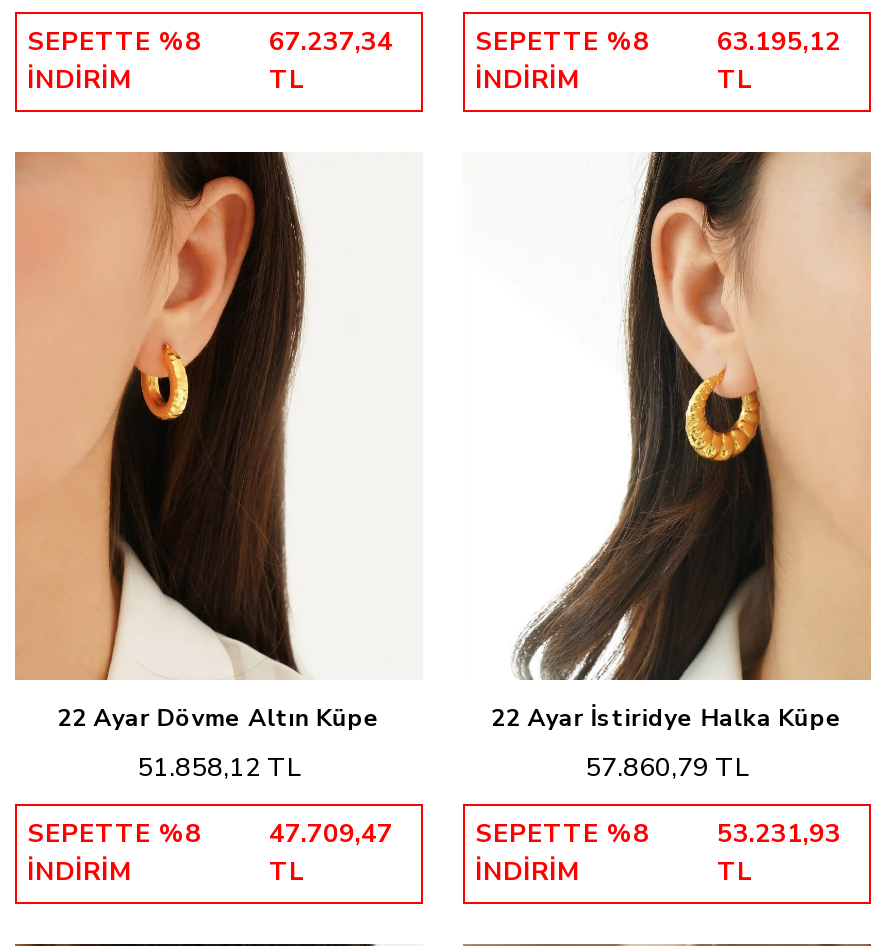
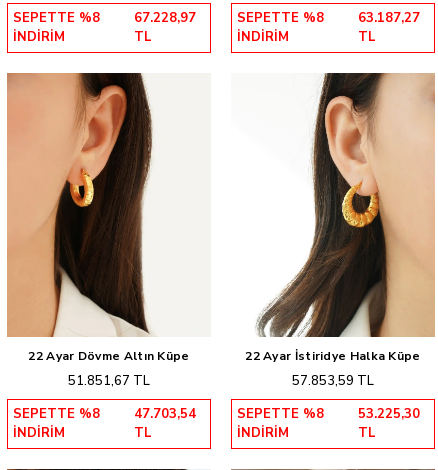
[27,23,393,59] SEPETTE %8 67.237,34 -> [13,9,196,27] SEPETTE %8 67.228,97
[475,23,841,59] SEPETTE %8 63.195,12 -> [237,9,420,27] SEPETTE %8 63.187,27
[137,749,301,785] 51.858,12 TL -> [68,371,150,389] 51.851,67 TL
[585,749,749,785] 57.860,79 TL -> [292,371,374,389] 57.853,59 TL
[27,815,393,851] SEPETTE %8 47.709,47 -> [13,404,196,422] SEPETTE %8 47.703,54
[475,815,841,851] SEPETTE %8 53.231,93 -> [237,404,420,422] SEPETTE %8 53.225,30

